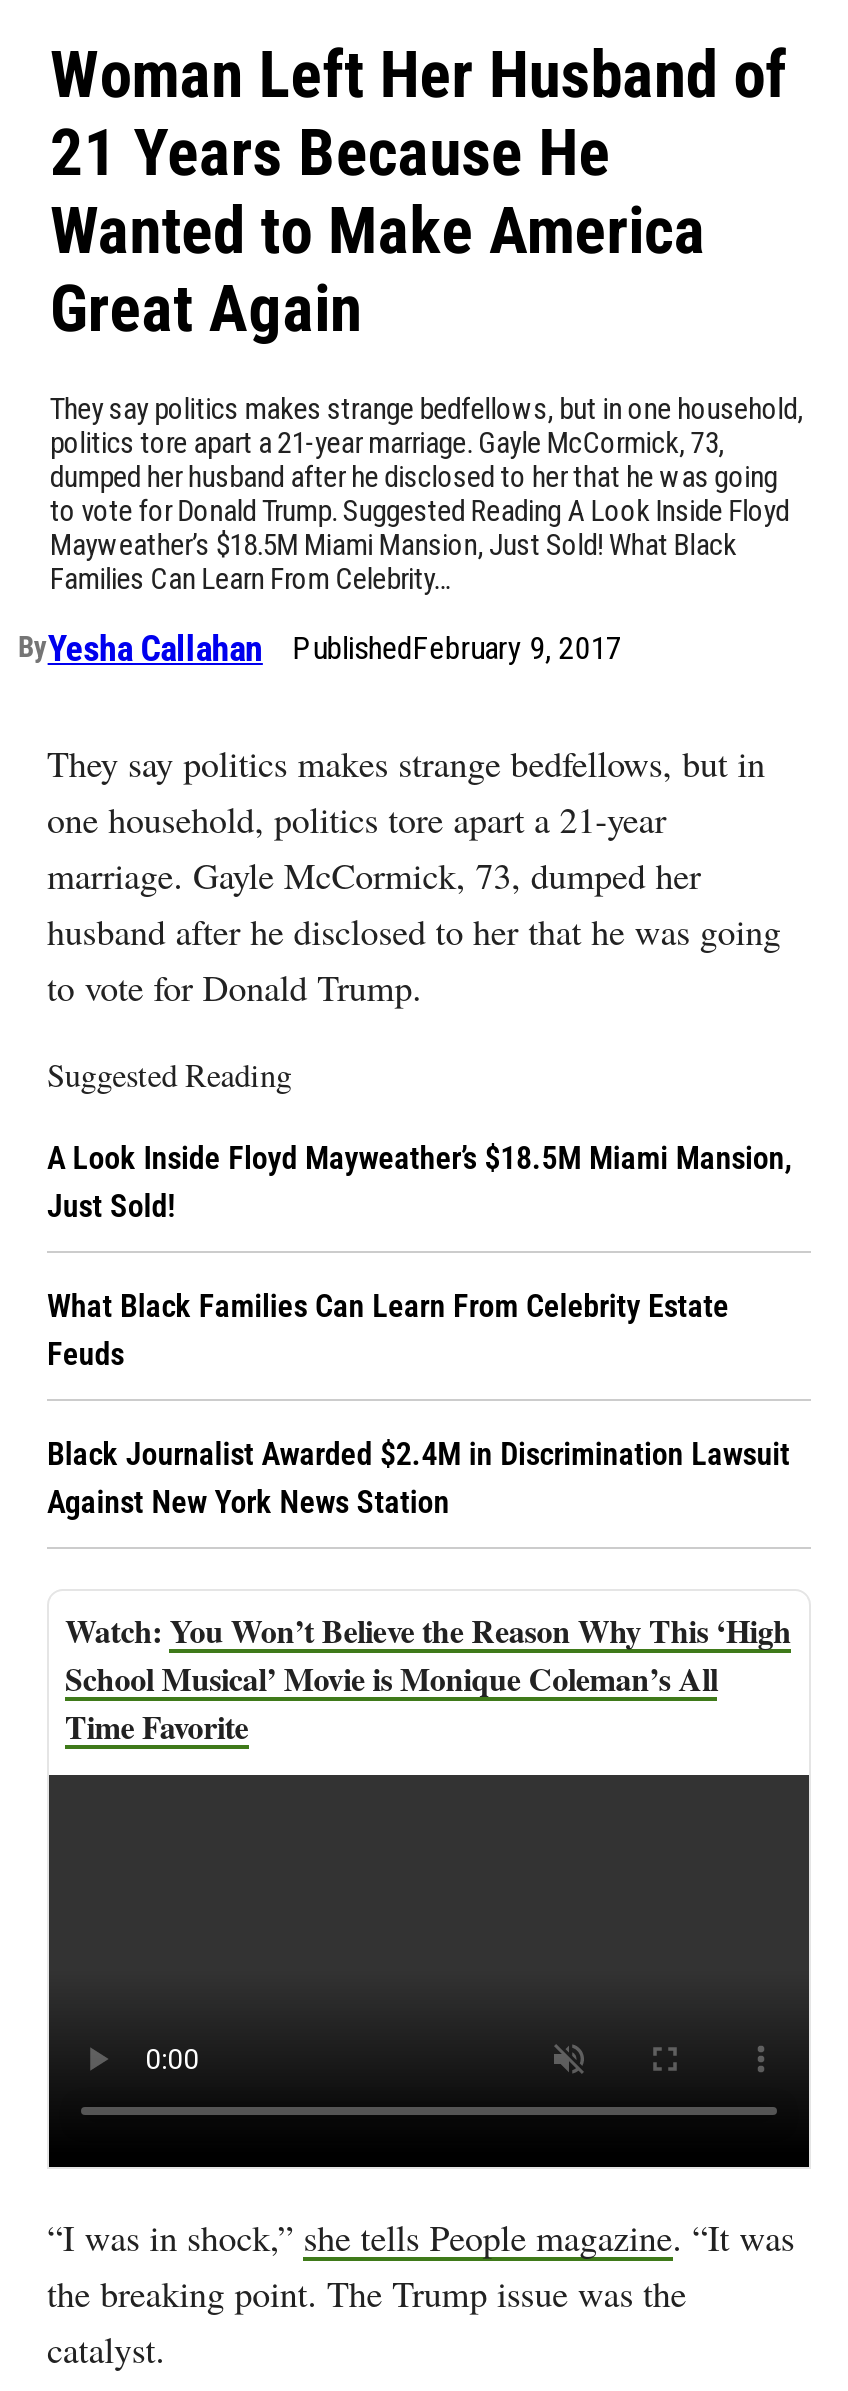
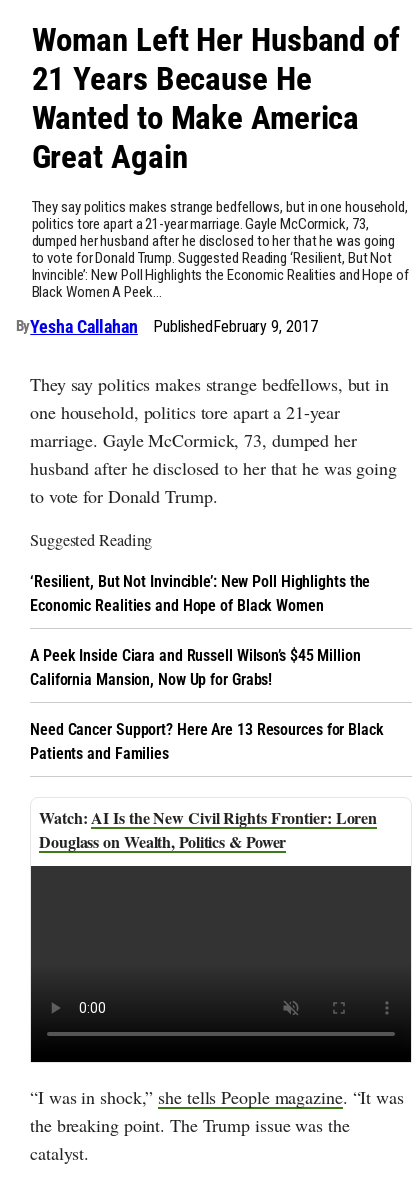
[50,493,789,597] to vote for Donald Trump. Suggested Reading A Look Inside Floyd | Mayweather’s $18.5M Miami Mansion, Just Sold! What Black | Families Can Learn From Celebrity… -> [31,249,409,301] to vote for Donald Trump. Suggested Reading ‘Resilient, But Not | Invincible’: New Poll Highlights the Economic Realities and Hope of | Black Women A Peek…
[47,1139,792,1225] A Look Inside Floyd Mayweather’s $18.5M Miami Mansion, | Just Sold! -> [30,572,370,615] ‘Resilient, But Not Invincible’: New Poll Highlights the | Economic Realities and Hope of Black Women
[47,1287,729,1373] What Black Families Can Learn From Celebrity Estate | Feuds -> [30,646,361,689] A Peek Inside Ciara and Russell Wilson’s $45 Million | California Mansion, Now Up for Grabs!
[47,1435,790,1521] Black Journalist Awarded $2.4M in Discrimination Lawsuit | Against New York News Station -> [30,720,384,763] Need Cancer Support? Here Are 13 Resources for Black | Patients and Families
[65,1607,791,1749] You Won’t Believe the Reason Why This ‘High | School Musical’ Movie is Monique Coleman’s All | Time Favorite -> [39,806,377,853] AI Is the New Civil Rights Frontier: Loren | Douglass on Wealth, Politics & Power

